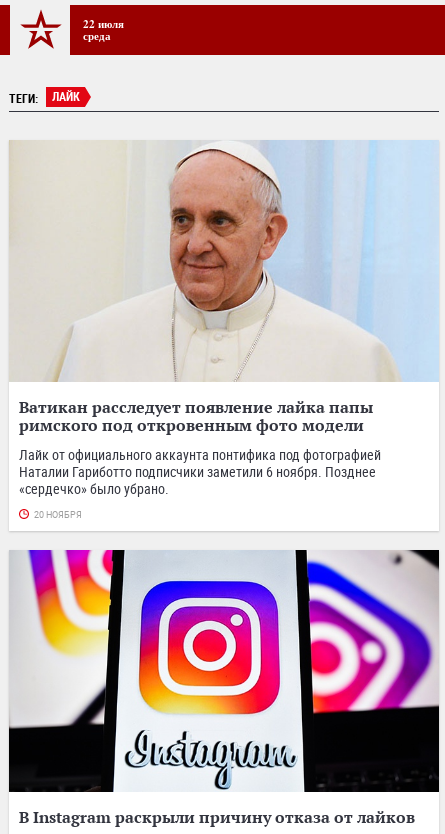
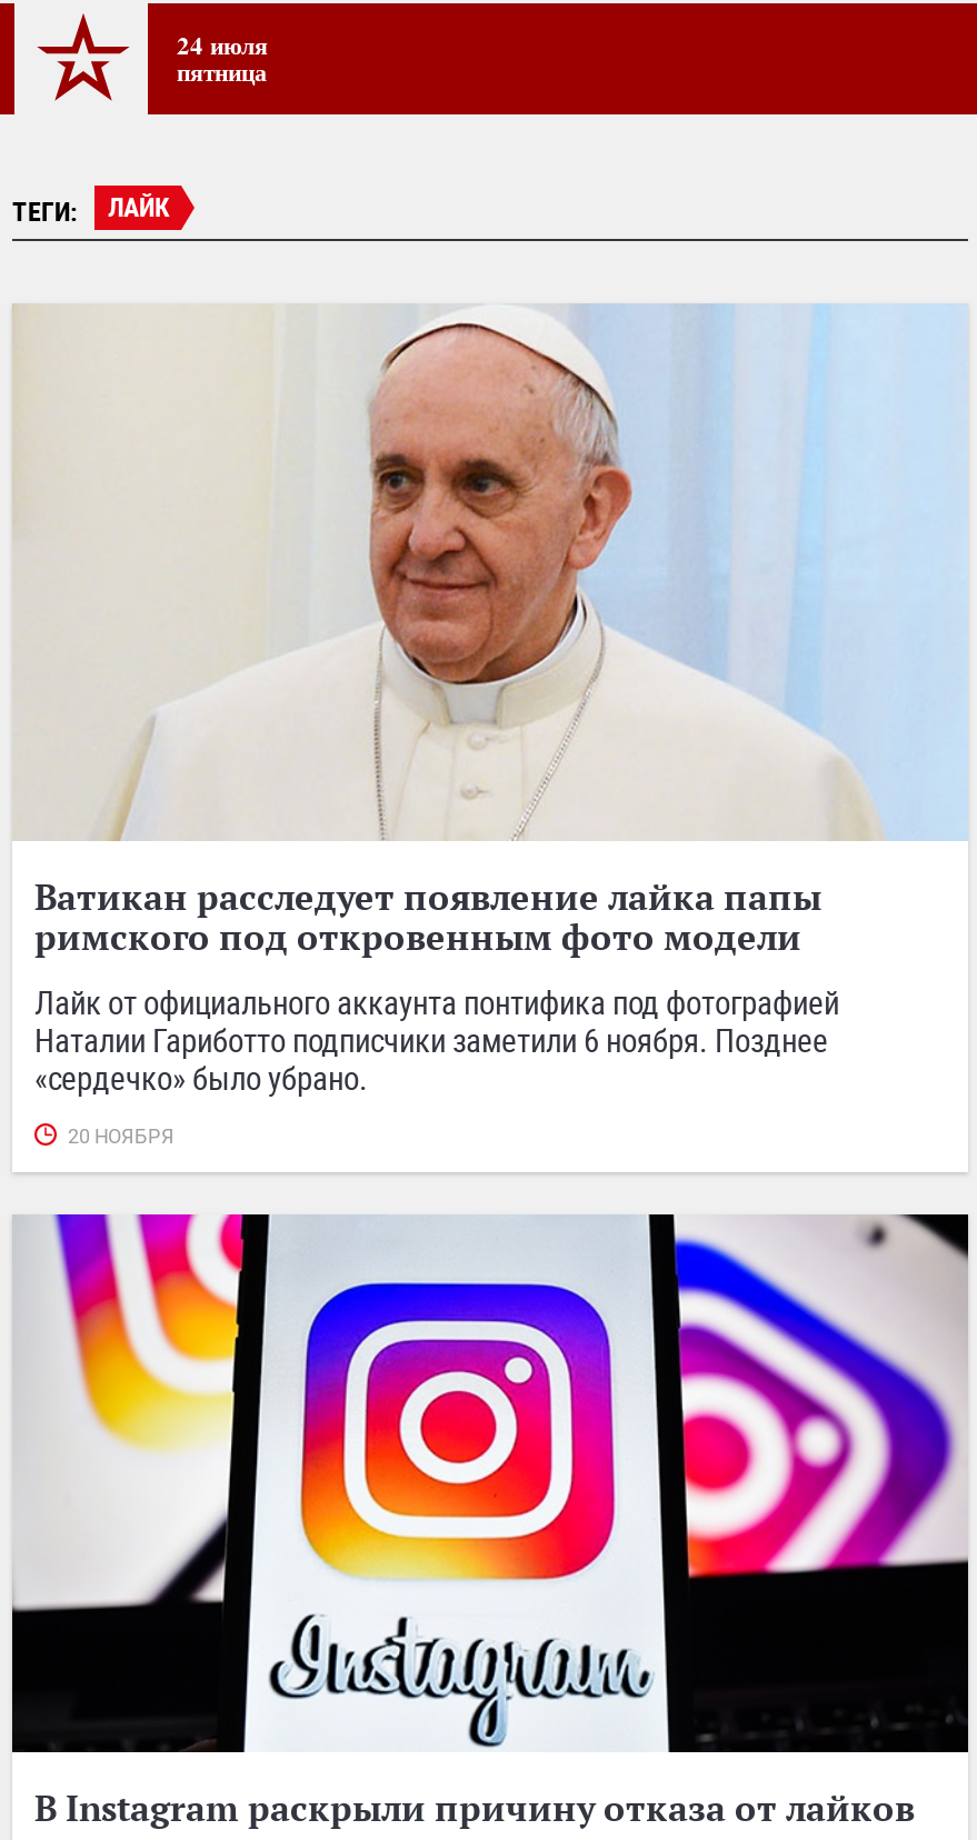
[83,15,124,44] 22 июля | среда -> [177,26,268,90] 24 июля | пятница

